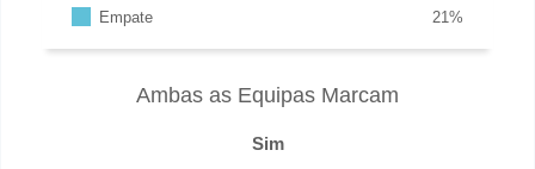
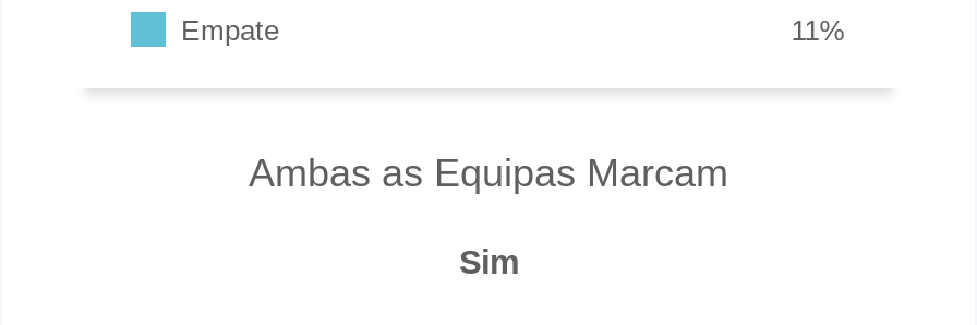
[432,8,449,26] 21 -> [791,13,819,46] 11

